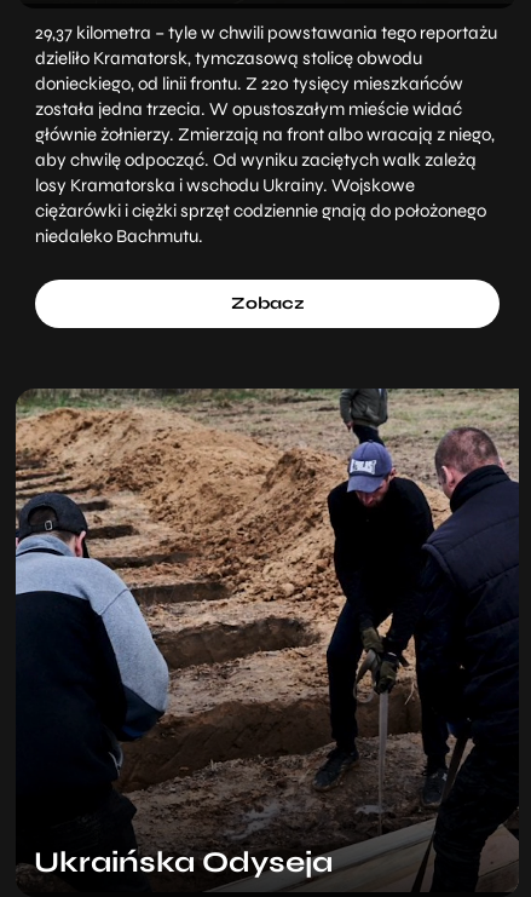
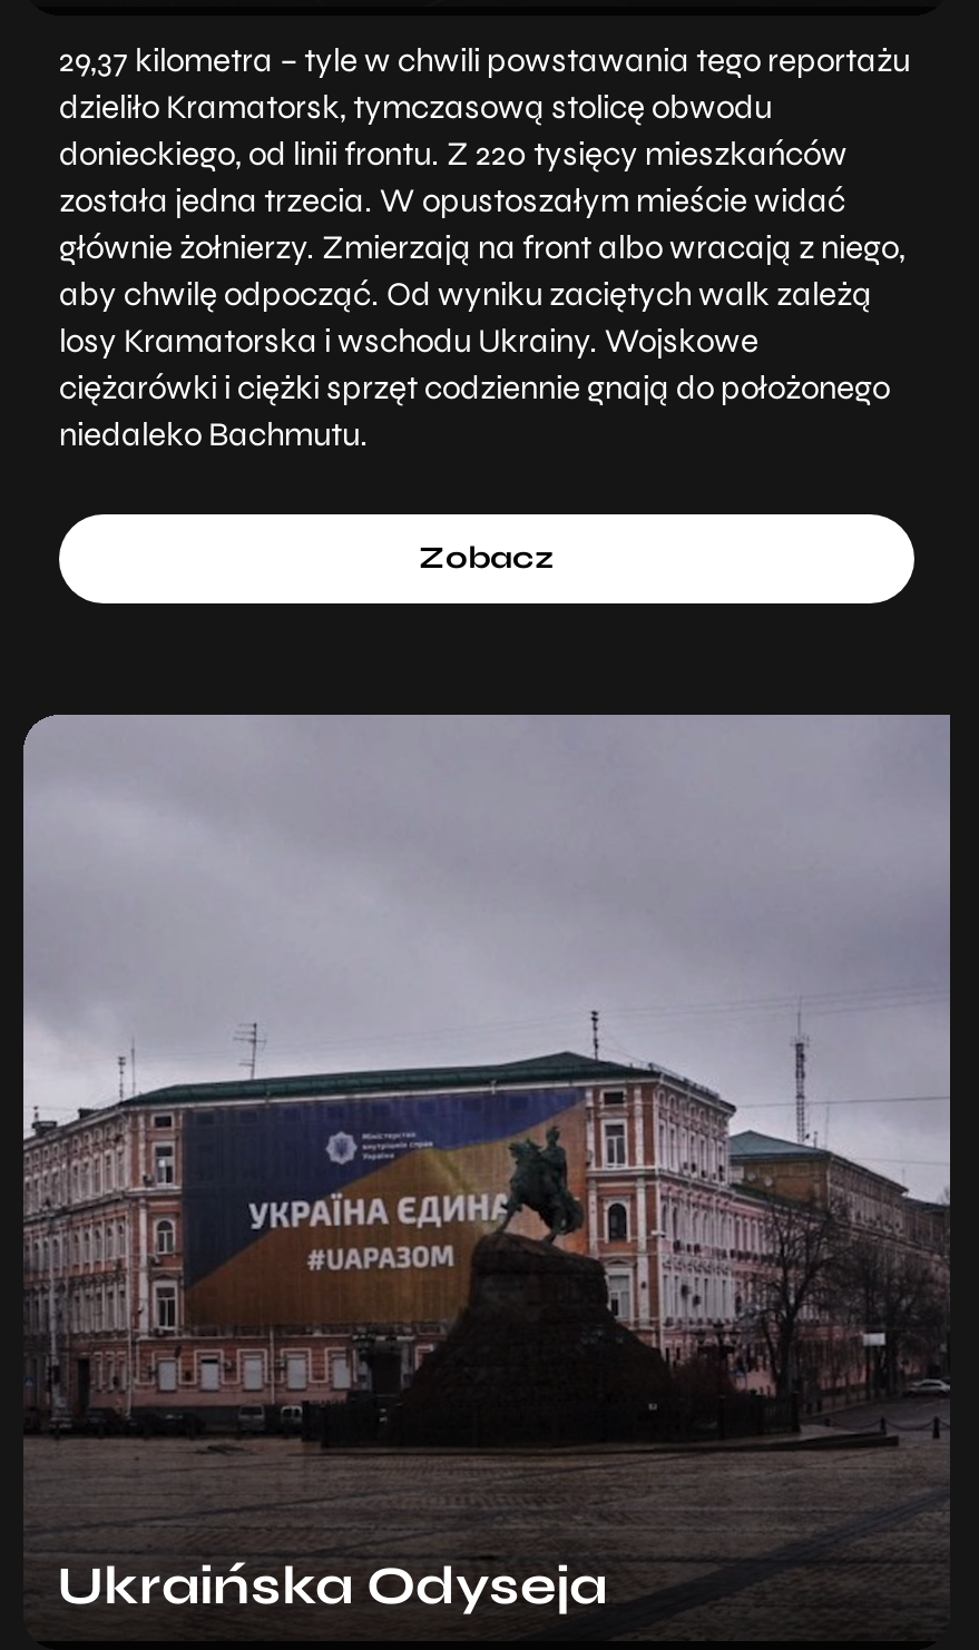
[16,389,519,890] [image] -> [21,713,952,1639] [image]

